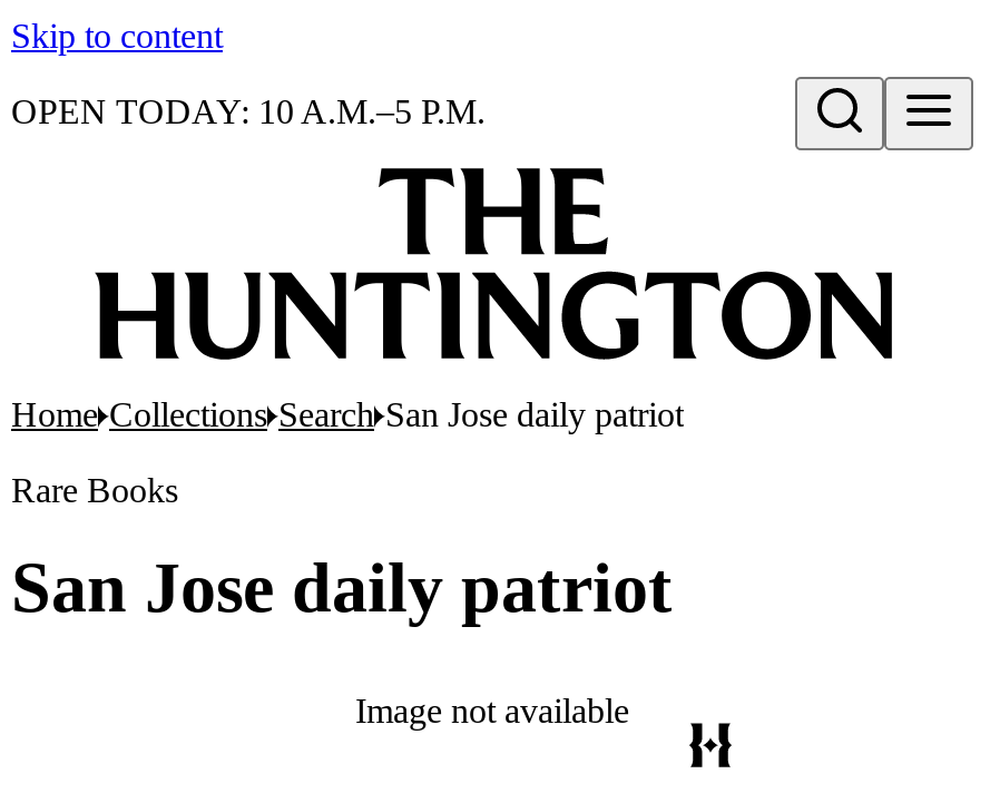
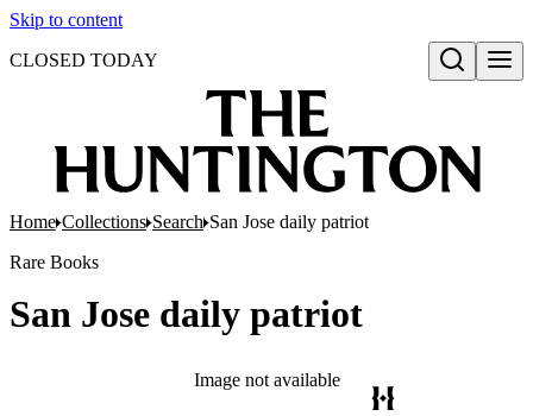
[11,92,486,130] OPEN TODAY: 10 A.M.–5 P.M. -> [10,50,158,70] CLOSED TODAY

